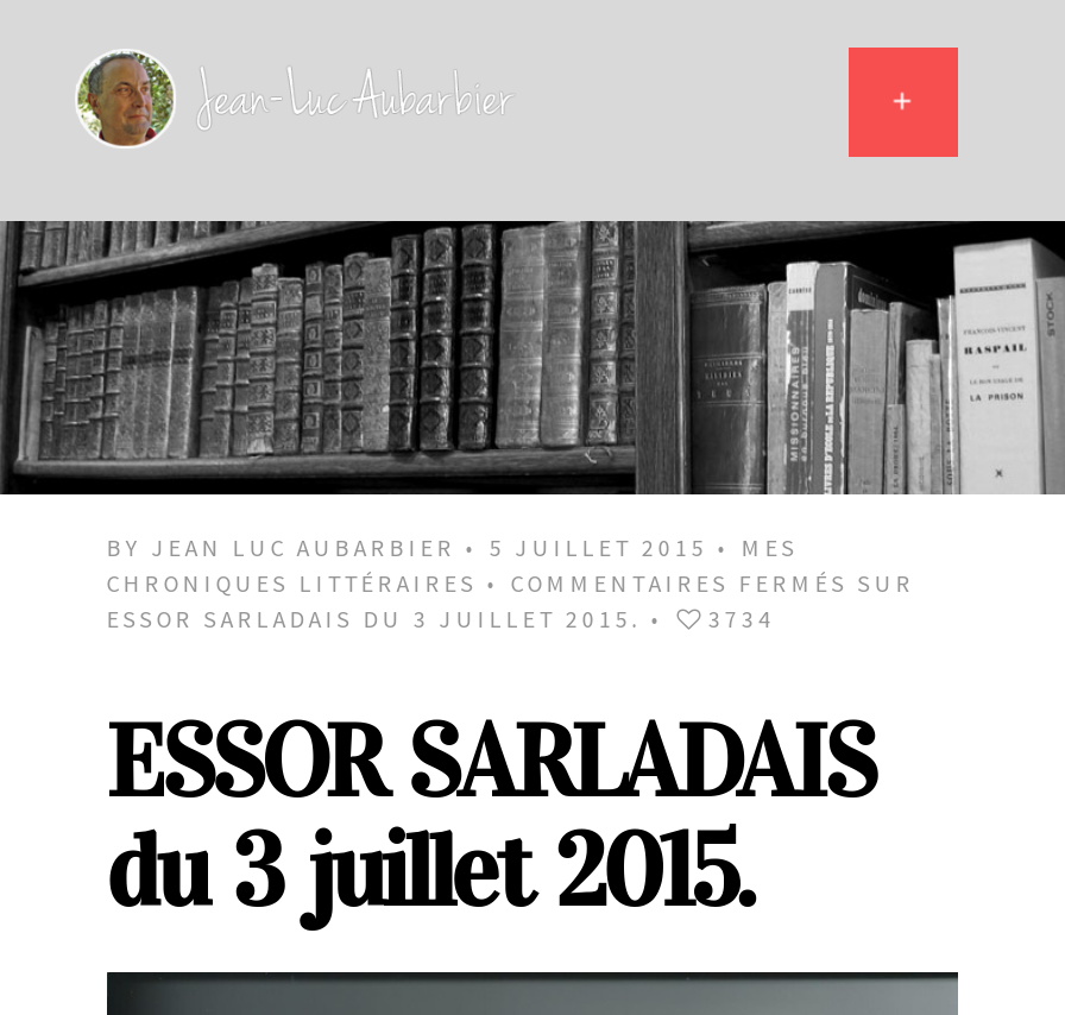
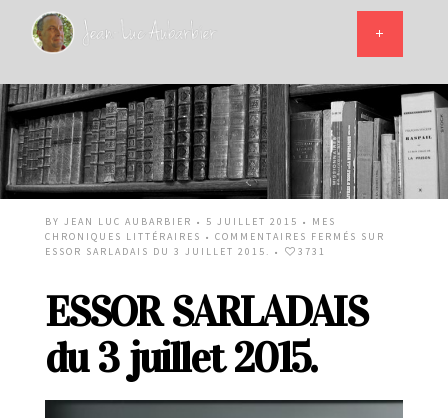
[106,603,775,634] ESSOR SARLADAIS DU 3 JUILLET 2015. • 3734 -> [45,245,326,258] ESSOR SARLADAIS DU 3 JUILLET 2015. • 3731

